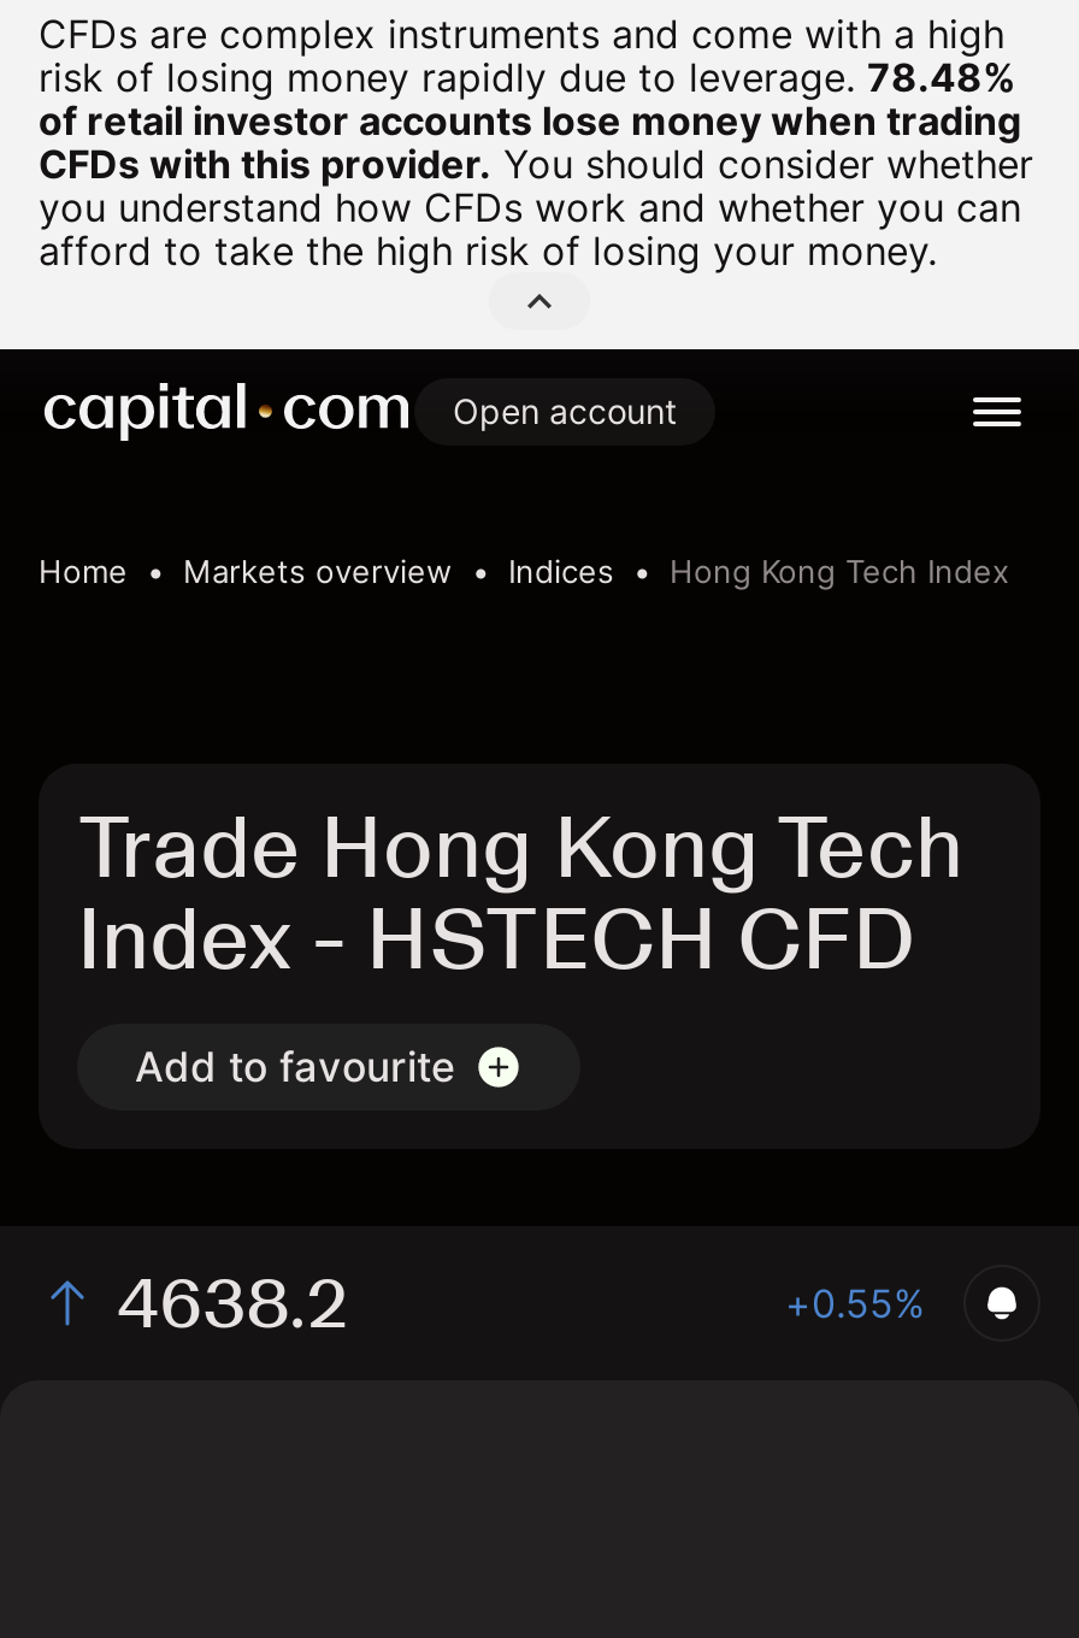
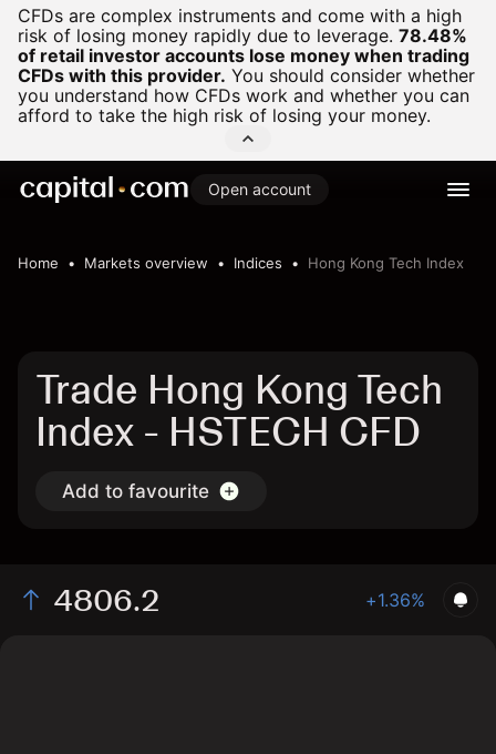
[116,1262,347,1344] 4638.2 -> [53,581,159,619] 4806.2
[785,1279,925,1327] +0.55% -> [365,589,425,611] +1.36%

